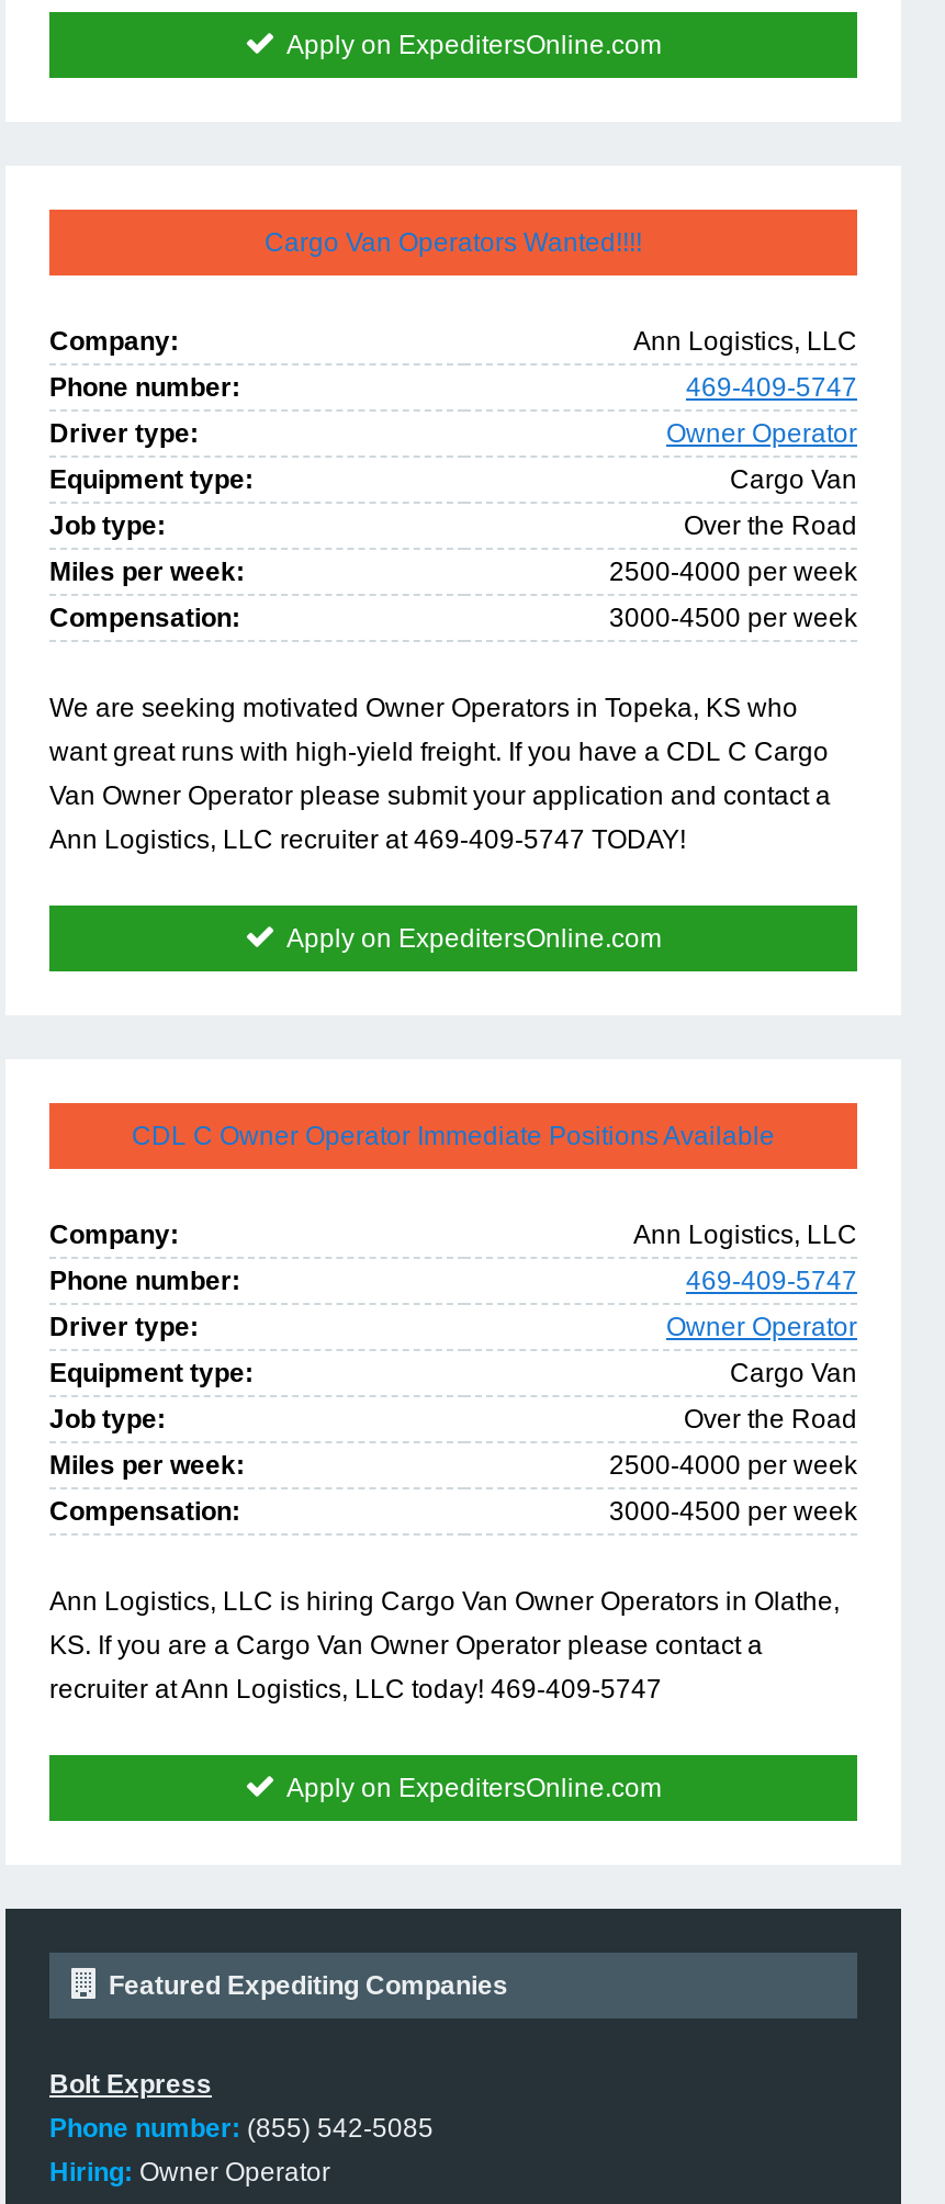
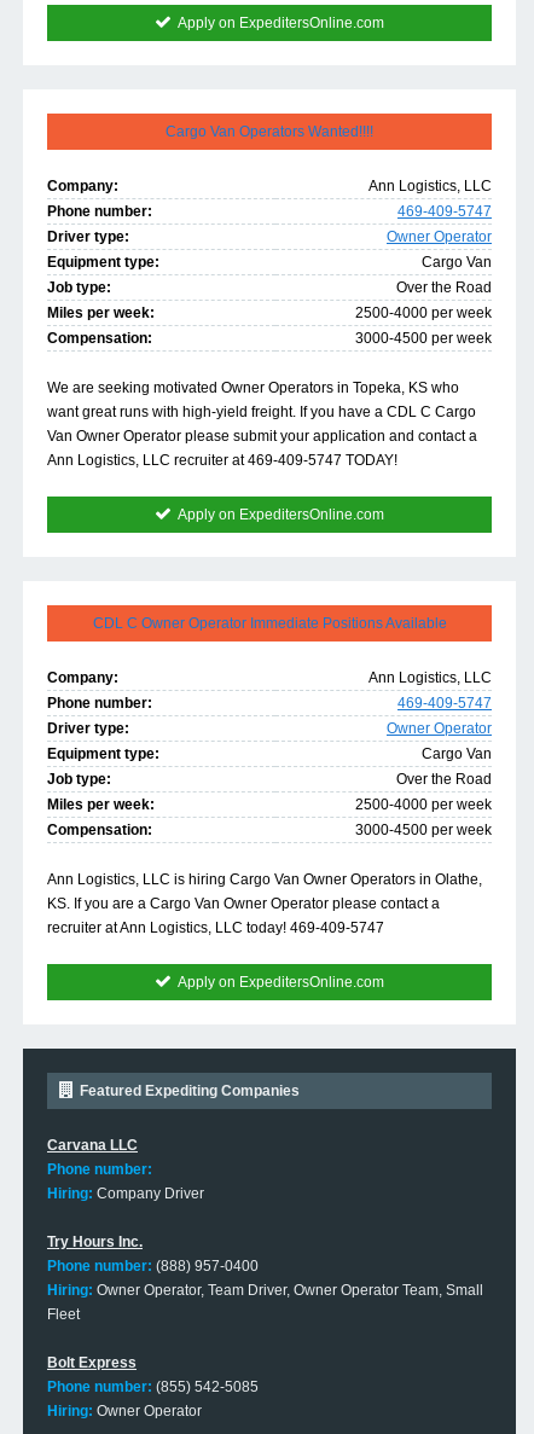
none -> [47,1137,483,1323] Carvana LLC | Phone number: | Hiring: Company Driver | Try Hours Inc. | Phone number: (888) 957-0400 | Hiring: Owner Operator, Team Driver, Owner Operator Team, Small | Fleet

